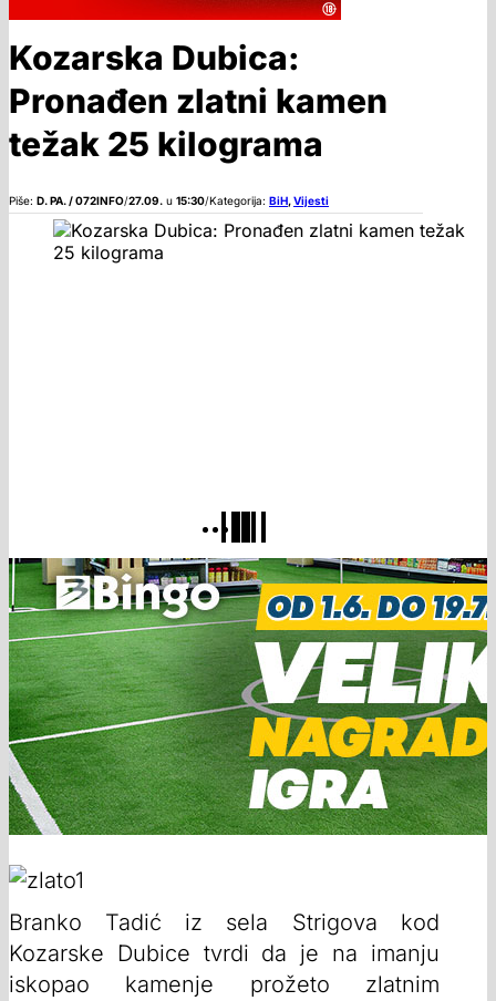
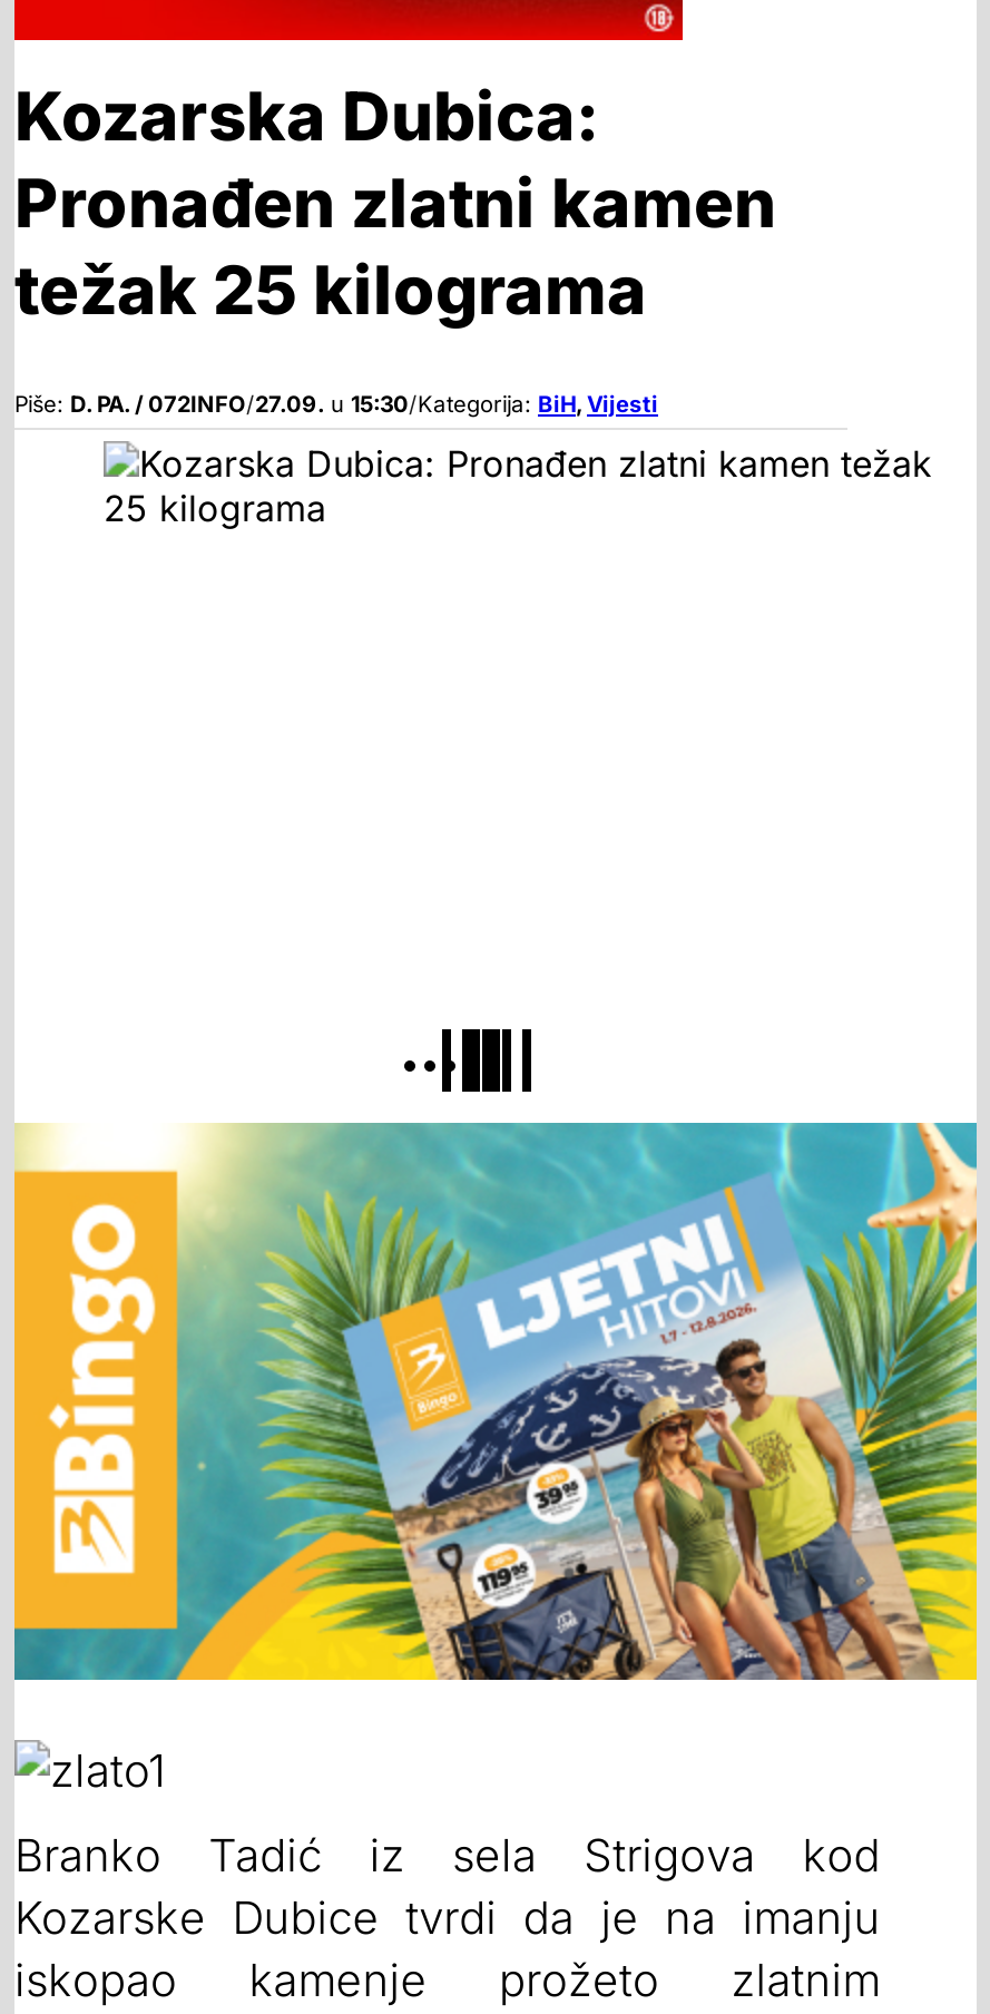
[8,557,488,836] [image] -> [12,1121,979,1682] [image]

